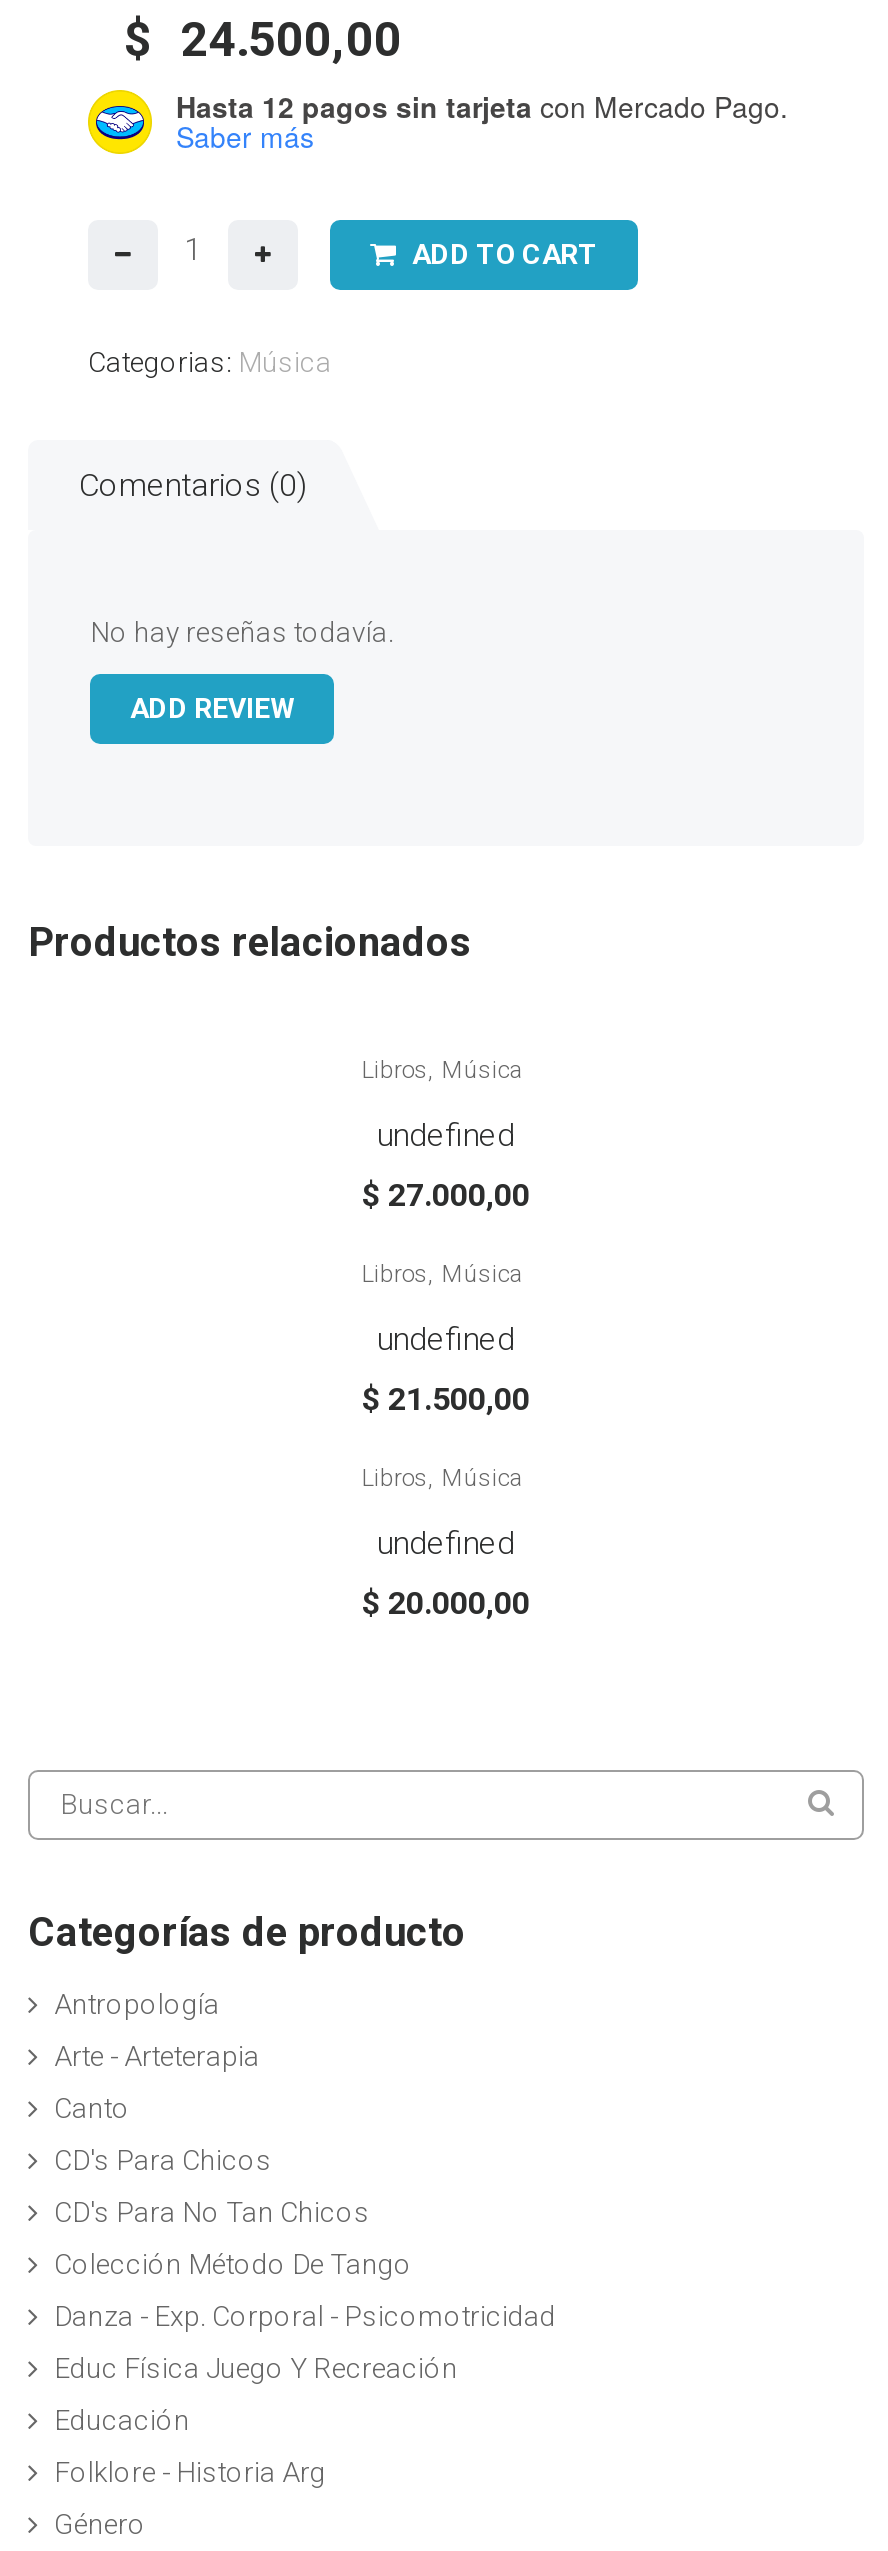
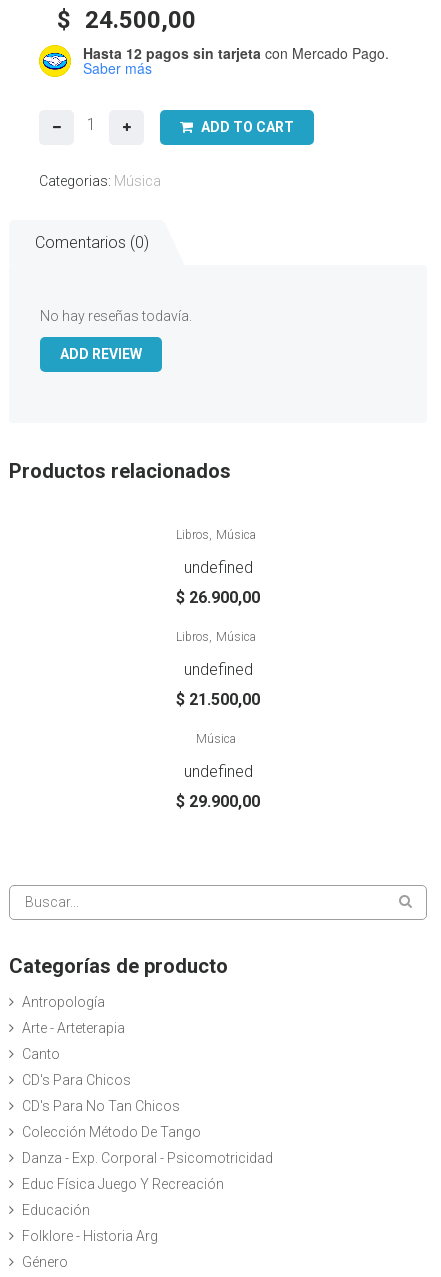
[362,1176,530,1214] $27.000,00 -> [176,588,260,607] $26.900,00
[362,1464,522,1492] Libros Música -> [196,732,236,746] Música
[362,1584,530,1622] $20.000,00 -> [176,792,260,811] $29.900,00

